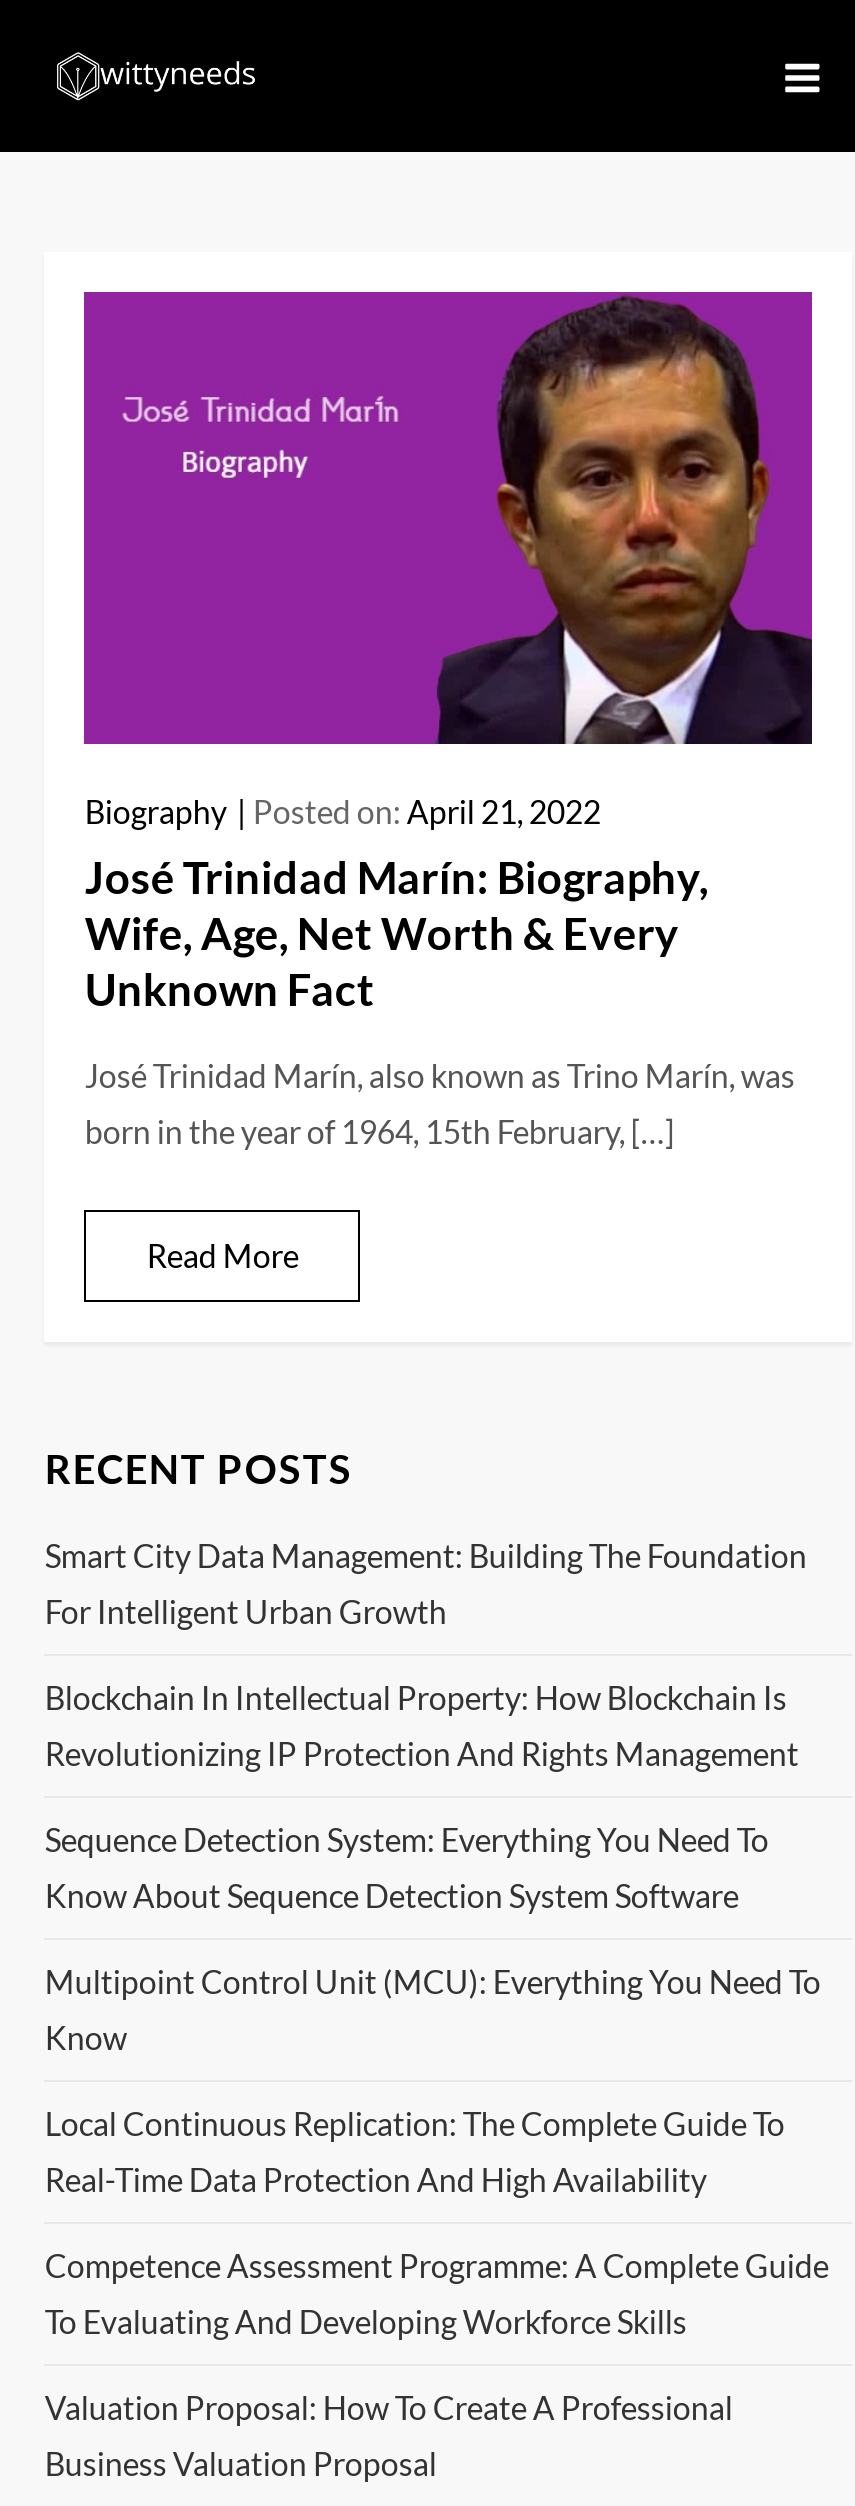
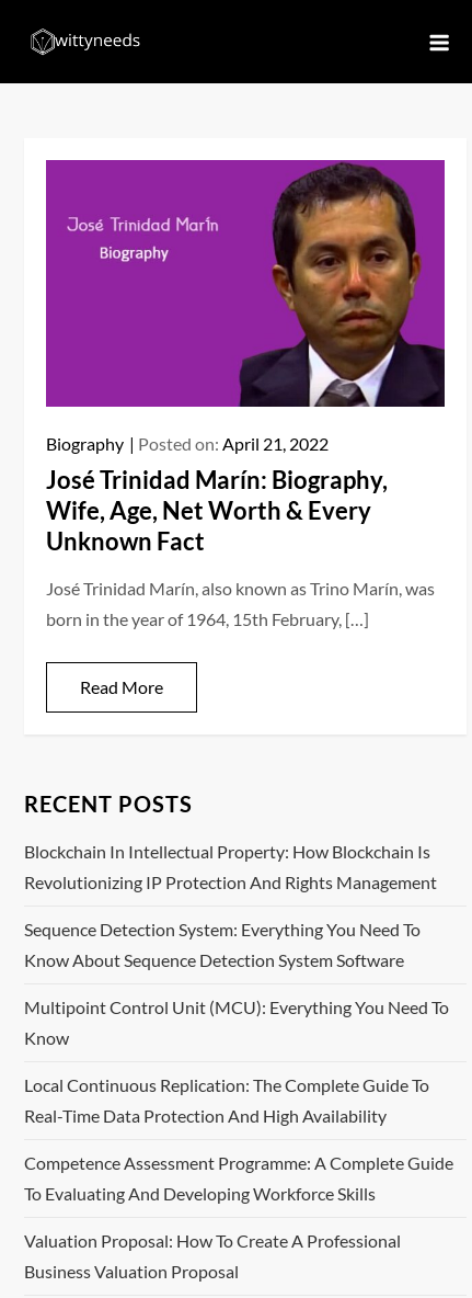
[45,1535,807,1629] Smart City Data Management: Building The Foundation | For Intelligent Urban Growth -> none

